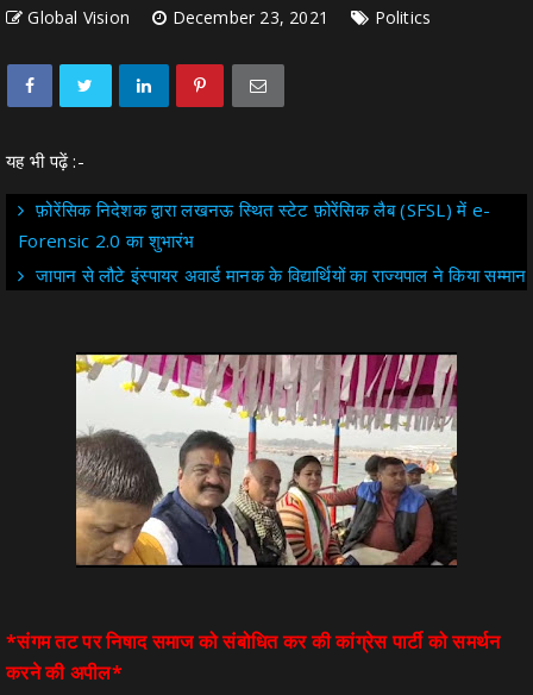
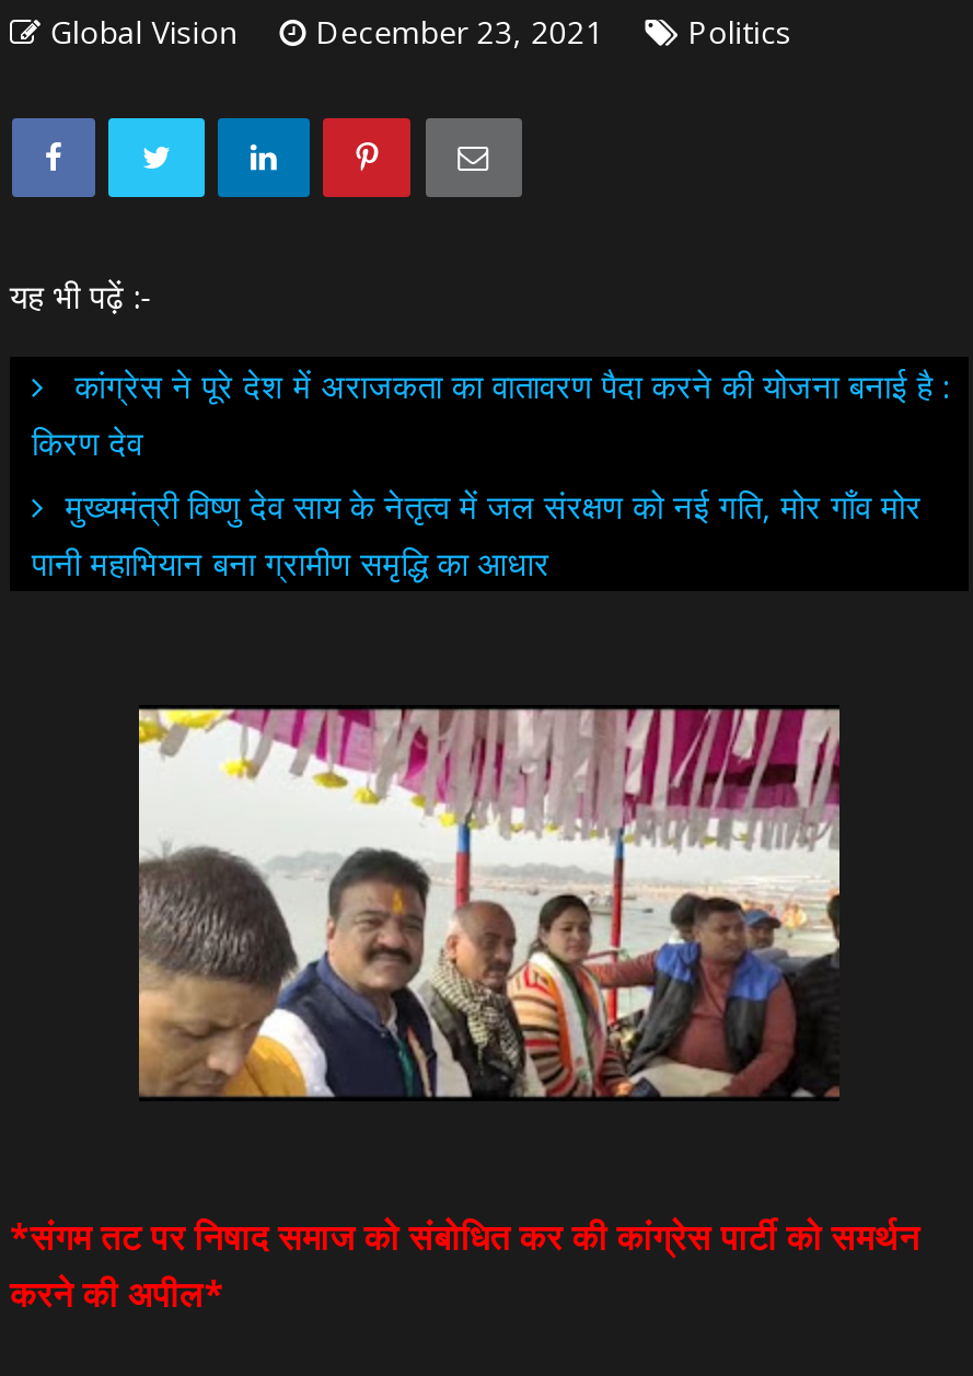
[18,197,526,286] फ़ोरेंसिक निदेशक द्वारा लखनऊ स्थित स्टेट फ़ोरेंसिक लैब (SFSL) में e- | Forensic 2.0 का शुभारंभ | जापान से लौटे इंस्पायर अवार्ड मानक के विद्यार्थियों का राज्यपाल ने किया सम्मान -> [32,363,950,584] कांग्रेस ने पूरे देश में अराजकता का वातावरण पैदा करने की योजना बनाई है : | किरण देव | मुख्यमंत्री विष्णु देव साय के नेतृत्व में जल संरक्षण को नई गति, मोर गाँव मोर | पानी महाभियान बना ग्रामीण समृद्धि का आधार

